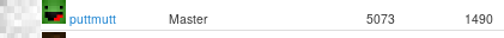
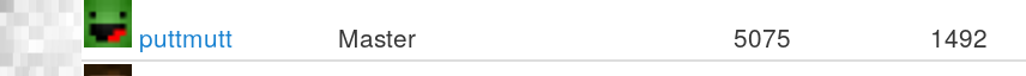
[366,10,395,28] 5073 -> [734,20,791,55] 5075
[464,10,493,28] 1490 -> [930,20,988,55] 1492

